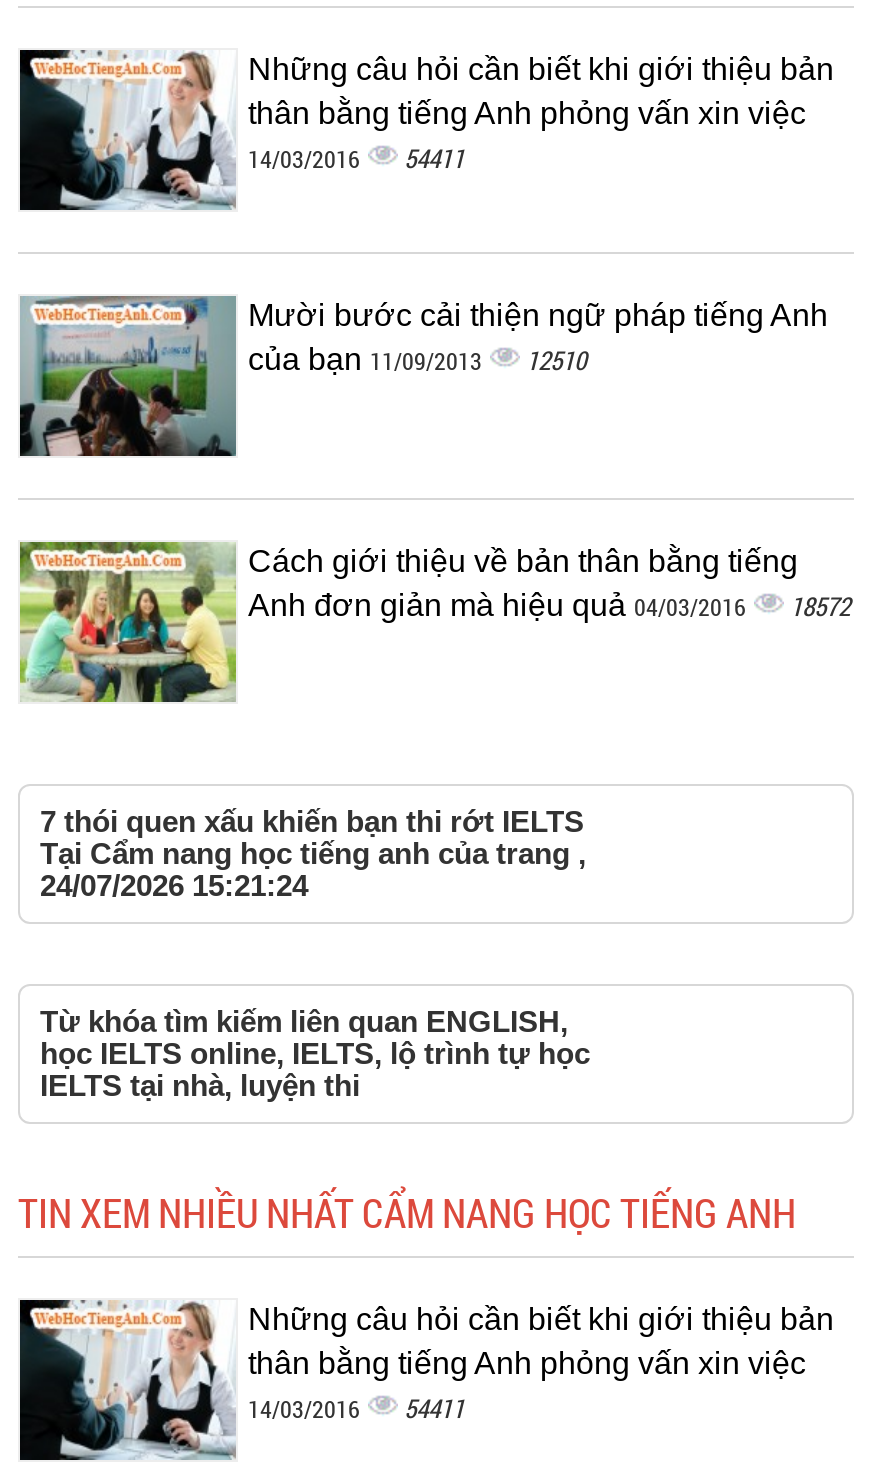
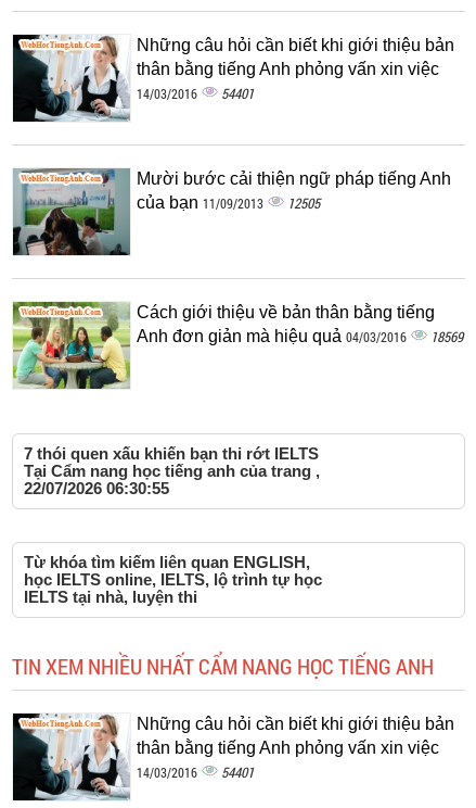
[248,140,464,176] 14/03/2016 54411 -> [137,83,254,103] 14/03/2016 54401
[248,342,586,378] của bạn 11/09/2013 12510 -> [137,193,320,213] của bạn 11/09/2013 12505
[248,588,850,624] Anh đơn giản mà hiệu quả 04/03/2016 18572 -> [137,327,463,346] Anh đơn giản mà hiệu quả 04/03/2016 18569
[40,868,308,902] 24/07/2026 15:21:24 -> [24,479,169,497] 22/07/2026 06:30:55
[248,1390,464,1426] 14/03/2016 54411 -> [137,762,254,782] 14/03/2016 54401

